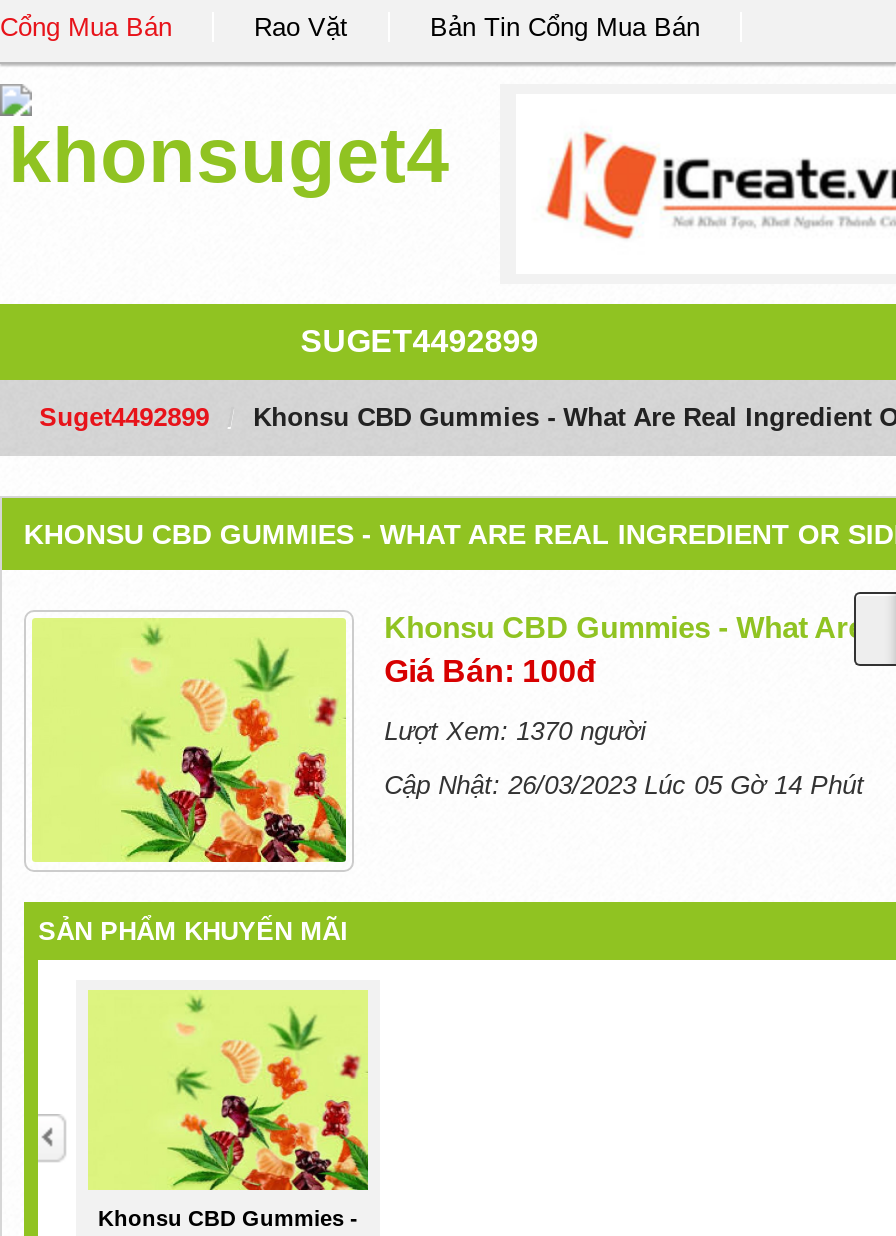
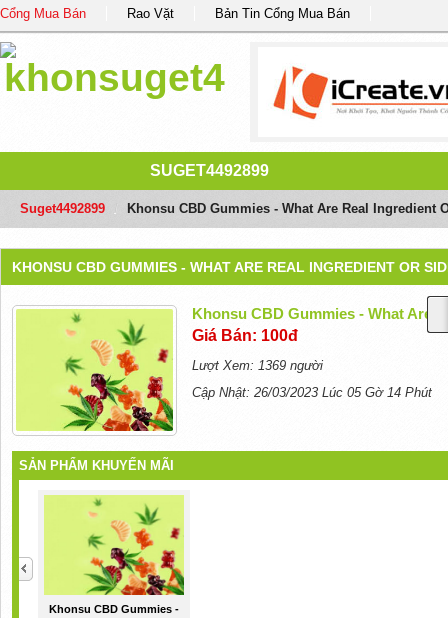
[384,716,646,746] Lượt Xem: 1370 người -> [192,358,323,373] Lượt Xem: 1369 người

